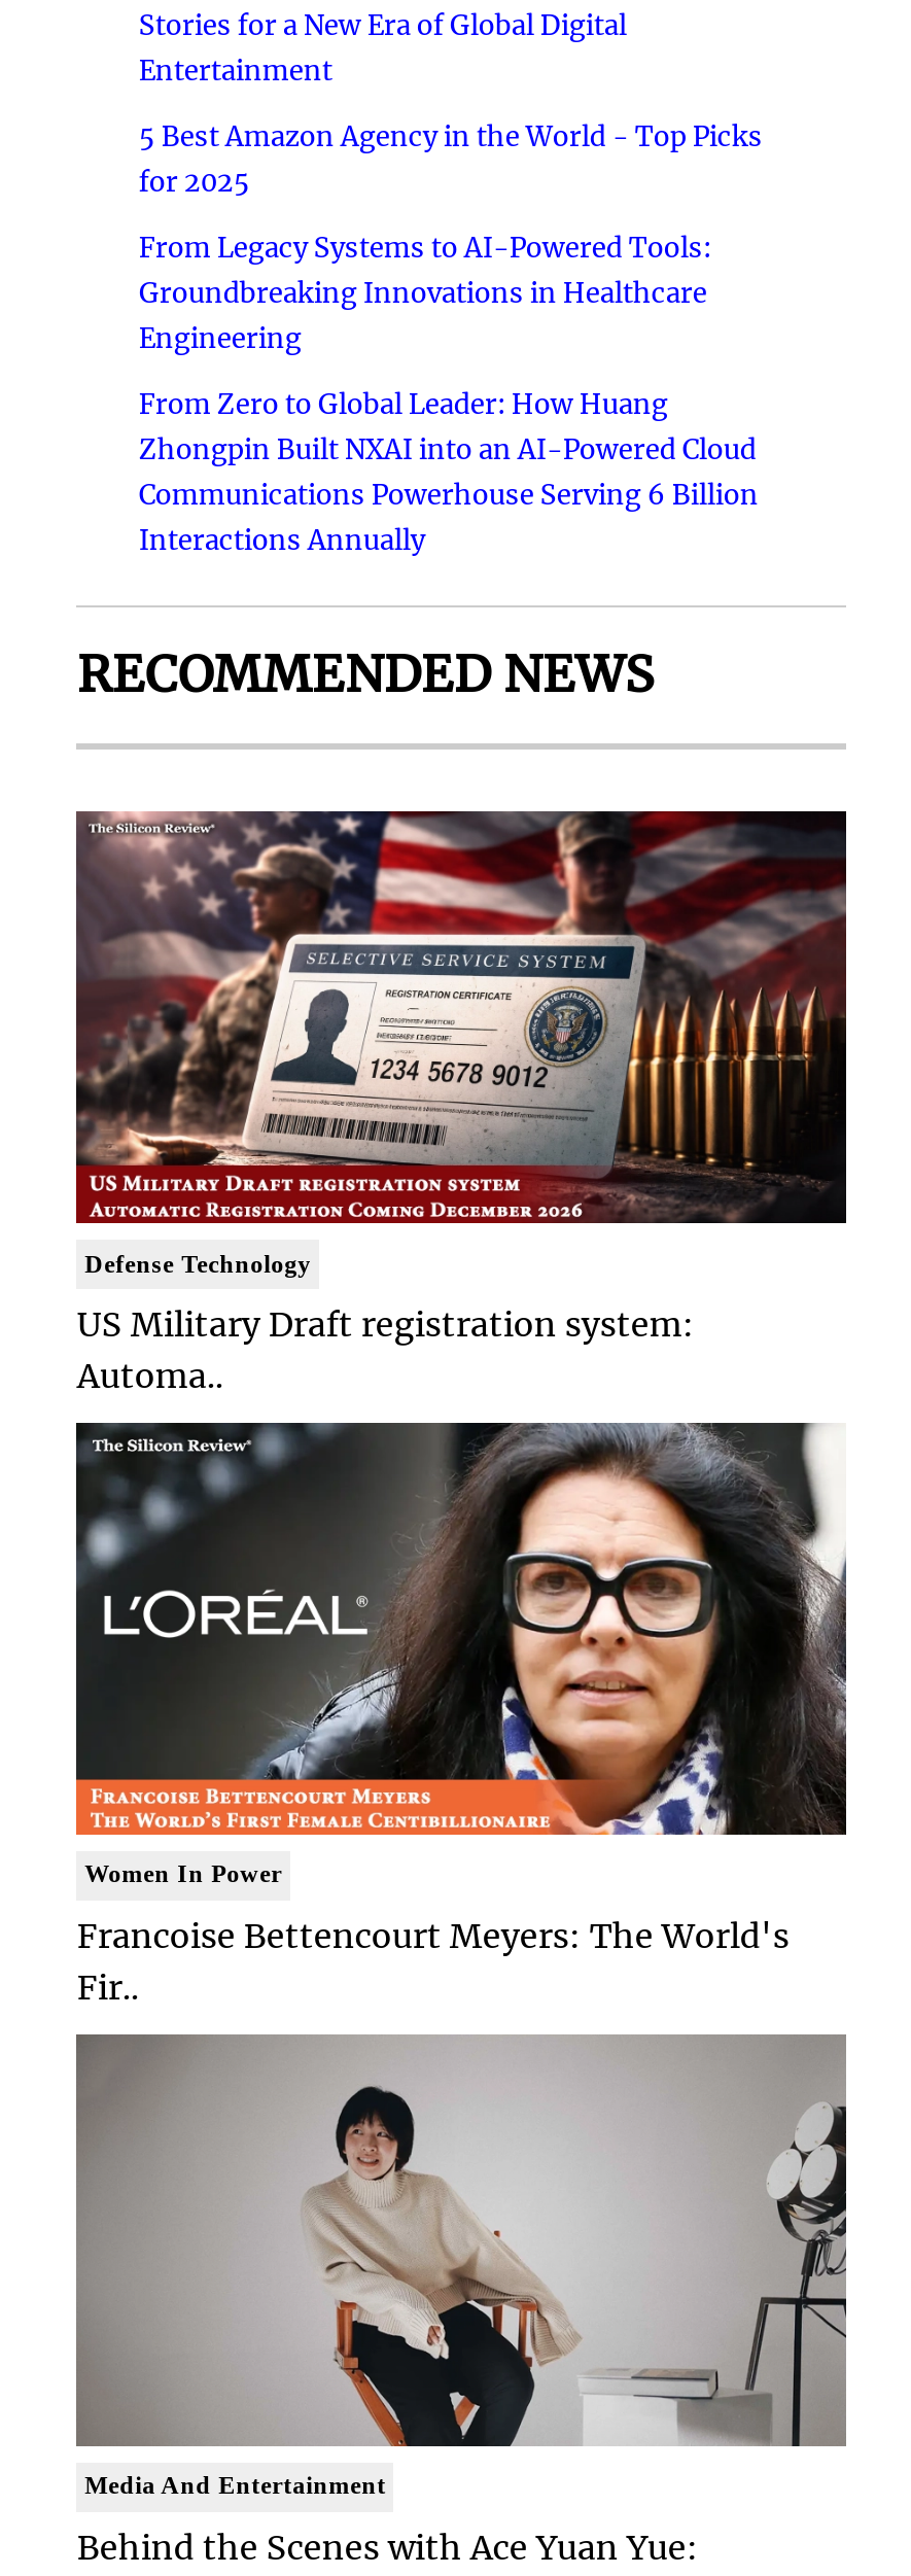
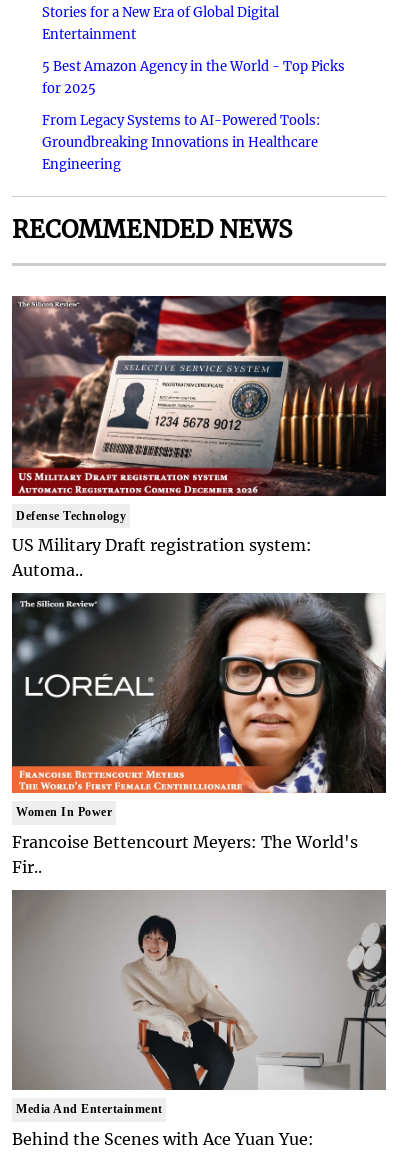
[139,388,758,559] From Zero to Global Leader: How Huang | Zhongpin Built NXAI into an AI-Powered Cloud | Communications Powerhouse Serving 6 Billion | Interactions Annually -> none

